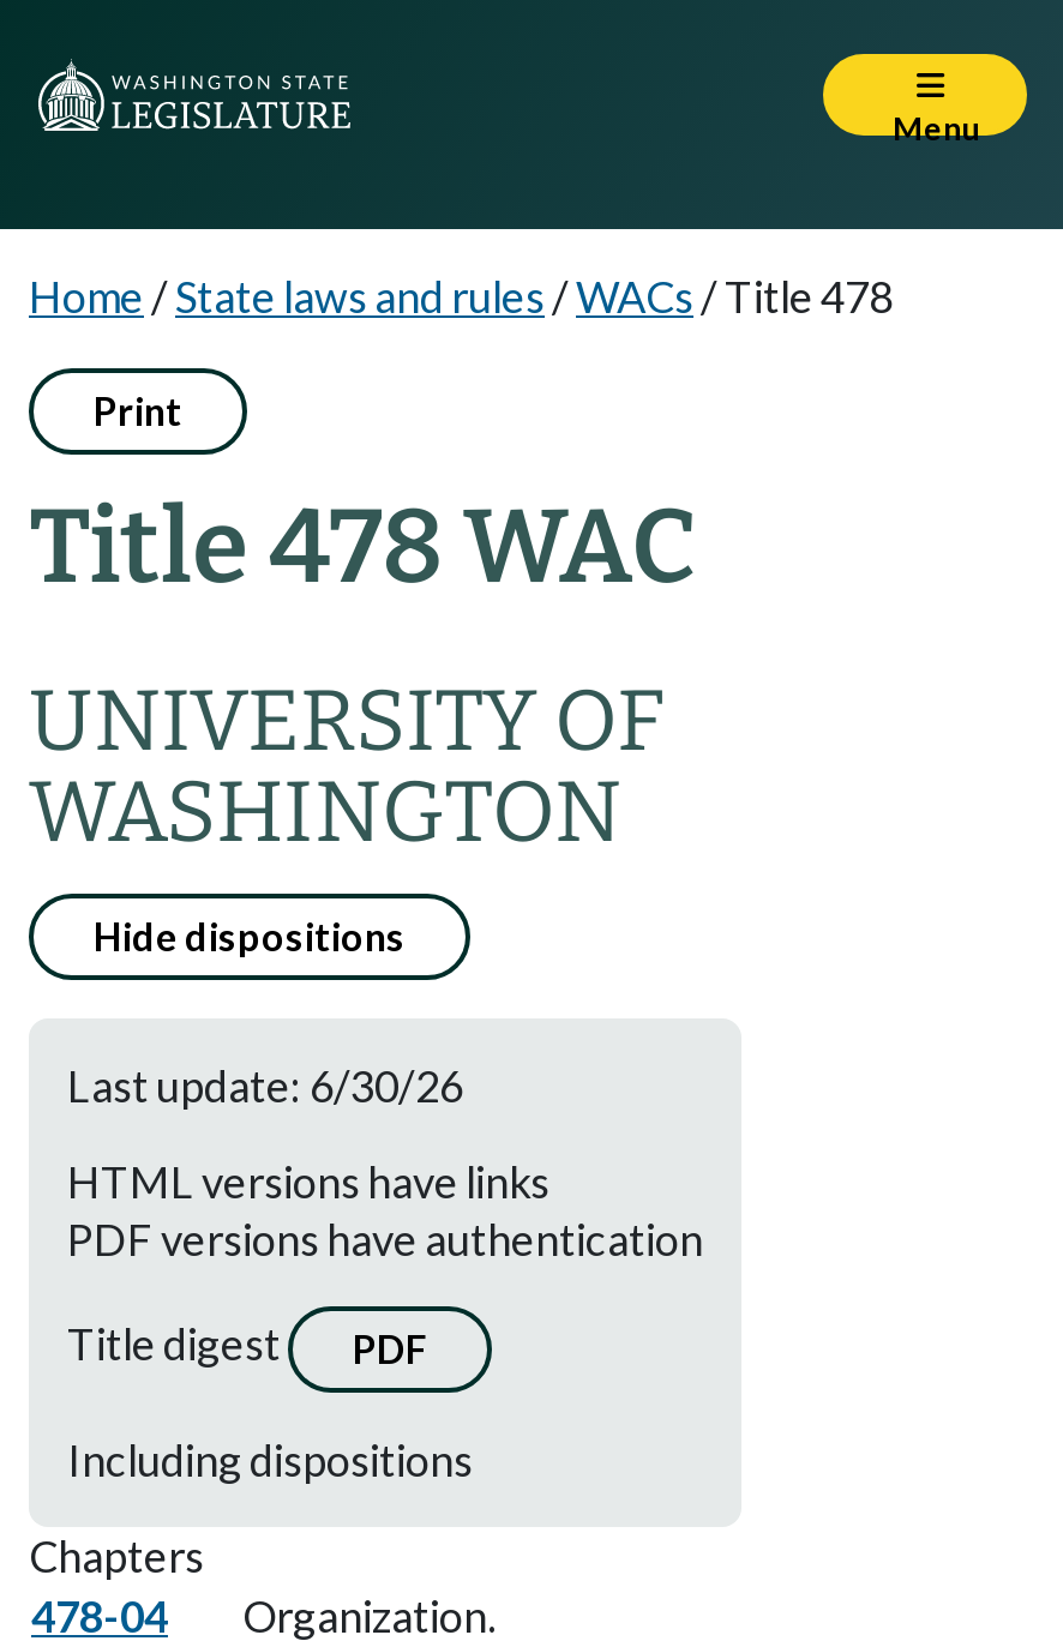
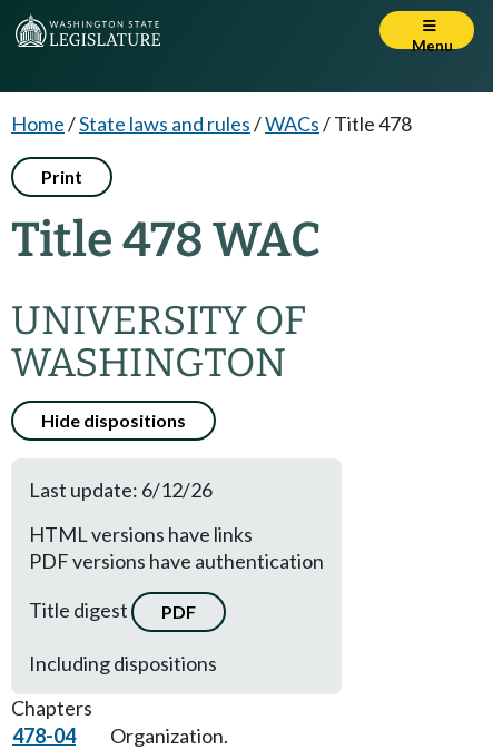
[67,1059,463,1112] Last update: 6/30/26 -> [29,477,213,502] Last update: 6/12/26

